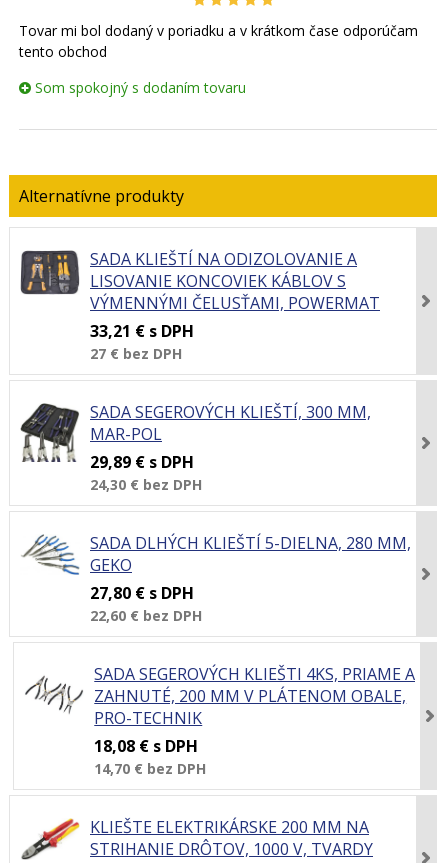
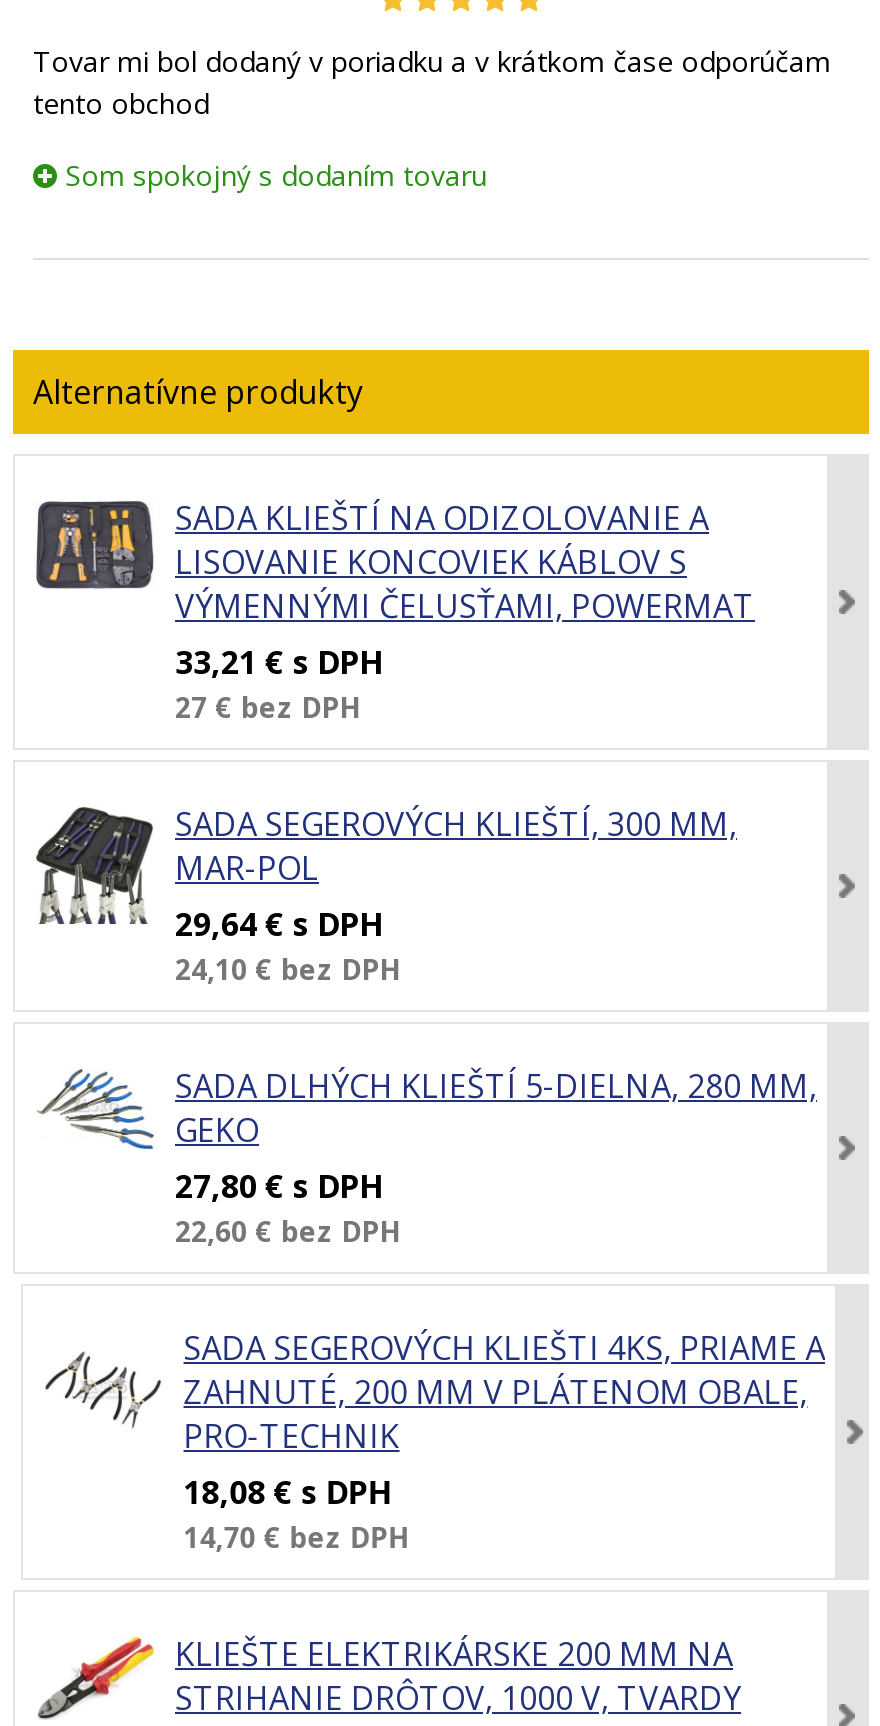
[90,451,194,473] 29,89 € s DPH -> [175,902,383,946] 29,64 € s DPH
[90,475,202,494] 24,30 € bez DPH -> [175,950,399,988] 24,10 € bez DPH

